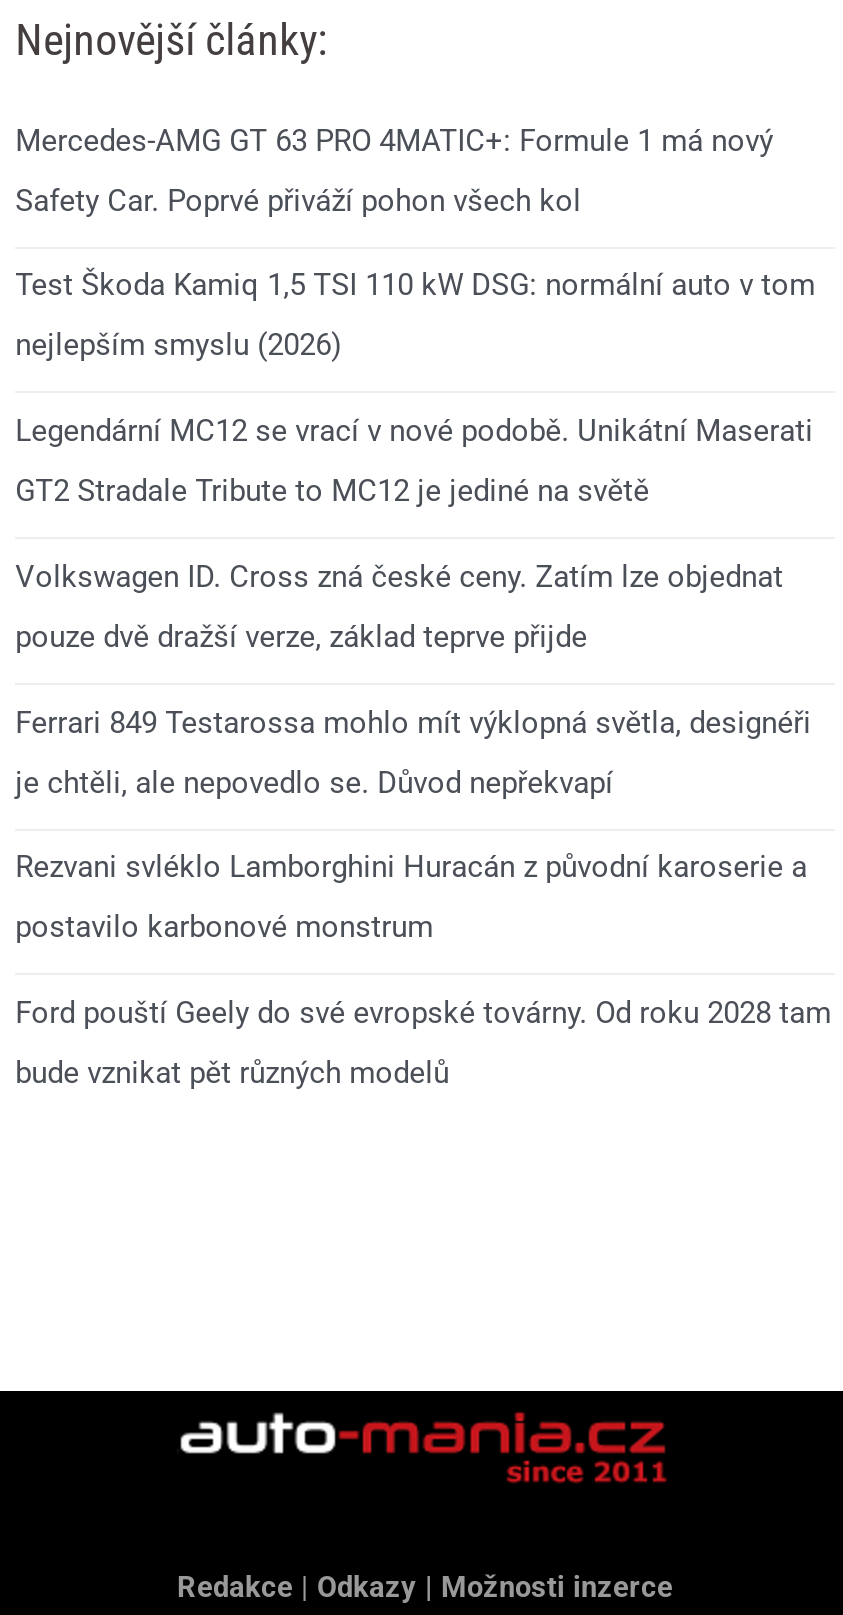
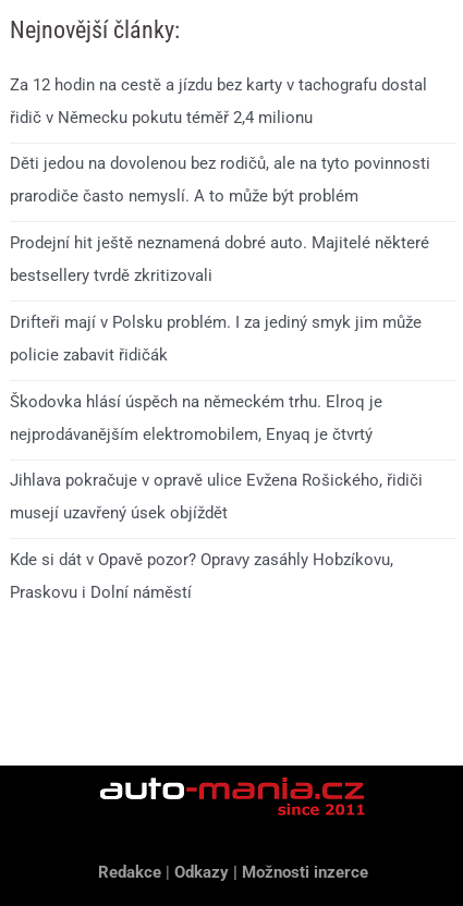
[15,122,773,158] Mercedes-AMG GT 63 PRO 4MATIC+: Formule 1 má nový -> [10,75,427,94] Za 12 hodin na cestě a jízdu bez karty v tachografu dostal
[15,182,581,218] Safety Car. Poprvé přiváží pohon všech kol -> [10,107,313,127] řidič v Německu pokutu téměř 2,4 milionu
[15,268,815,304] Test Škoda Kamiq 1,5 TSI 110 kW DSG: normální auto v tom -> [10,154,431,173] Děti jedou na dovolenou bez rodičů, ale na tyto povinnosti
[15,328,341,364] nejlepším smyslu (2026) -> [10,187,359,206] prarodiče často nemyslí. A to může být problém
[15,413,813,449] Legendární MC12 se vrací v nové podobě. Unikátní Maserati -> [10,233,429,253] Prodejní hit ještě neznamená dobré auto. Majitelé některé
[15,473,649,509] GT2 Stradale Tribute to MC12 je jediné na světě -> [10,266,213,285] bestsellery tvrdě zkritizovali
[15,559,783,595] Volkswagen ID. Cross zná české ceny. Zatím lze objednat -> [10,312,422,332] Drifteři mají v Polsku problém. I za jediný smyk jim může
[15,619,587,655] pouze dvě dražší verze, základ teprve přijde -> [10,345,168,365] policie zabavit řidičák
[15,704,811,740] Ferrari 849 Testarossa mohlo mít výklopná světla, designéři -> [10,392,383,411] Škodovka hlásí úspěch na německém trhu. Elroq je
[15,764,613,800] je chtěli, ale nepovedlo se. Důvod nepřekvapí -> [10,424,373,444] nejprodávanějším elektromobilem, Enyaq je čtvrtý
[15,850,807,886] Rezvani svléklo Lamborghini Huracán z původní karoserie a -> [10,471,423,490] Jihlava pokračuje v opravě ulice Evžena Rošického, řidiči
[15,910,433,946] postavilo karbonové monstrum -> [10,503,228,523] musejí uzavřený úsek objíždět
[15,995,831,1031] Ford pouští Geely do své evropské továrny. Od roku 2028 tam -> [10,550,393,570] Kde si dát v Opavě pozor? Opravy zasáhly Hobzíkovu,
[15,1055,449,1091] bude vznikat pět různých modelů -> [10,583,192,602] Praskovu i Dolní náměstí

